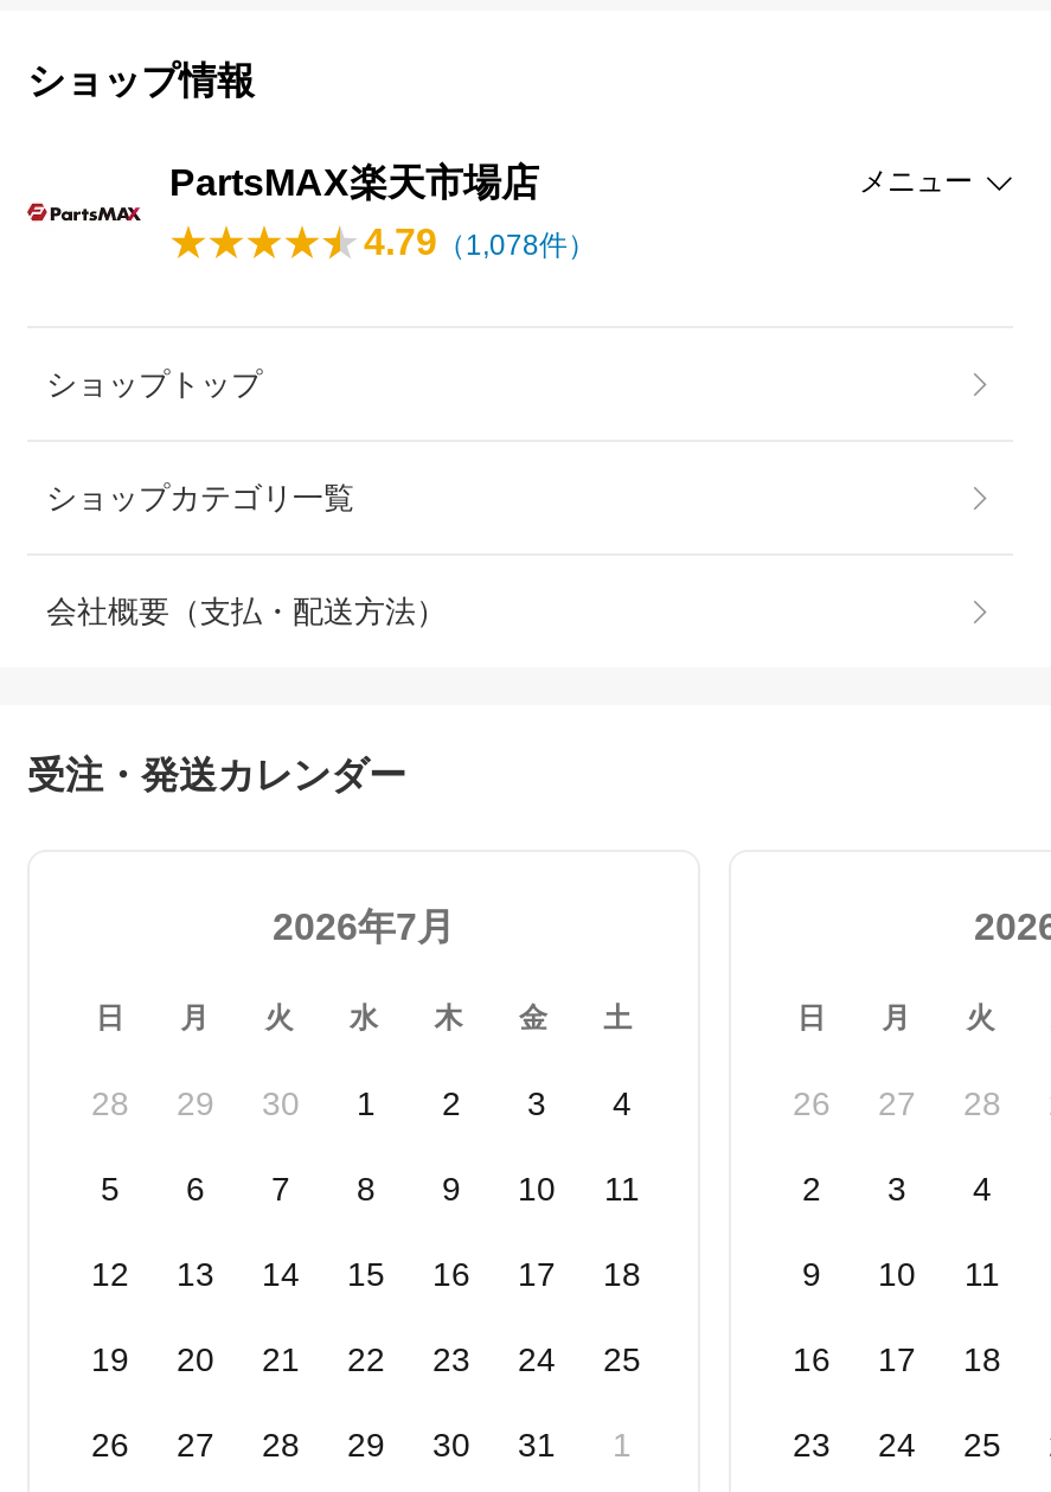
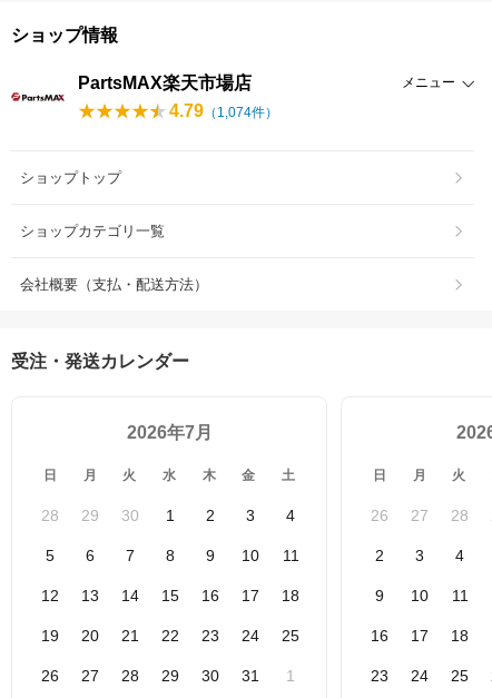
[364,222,596,262] 4.79（1,078件） -> [169,101,278,120] 4.79（1,074件）

